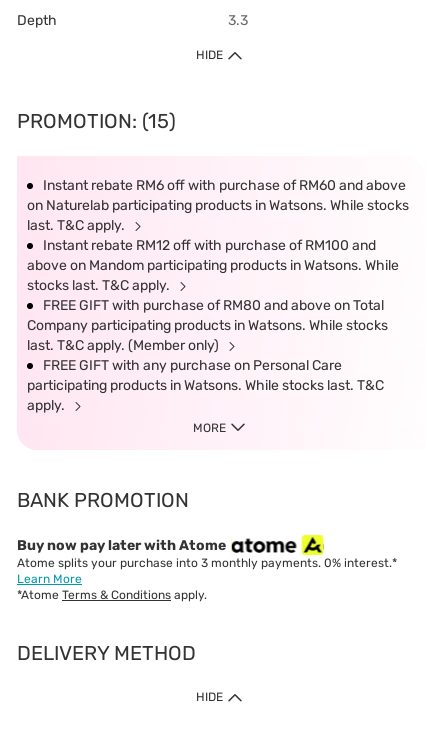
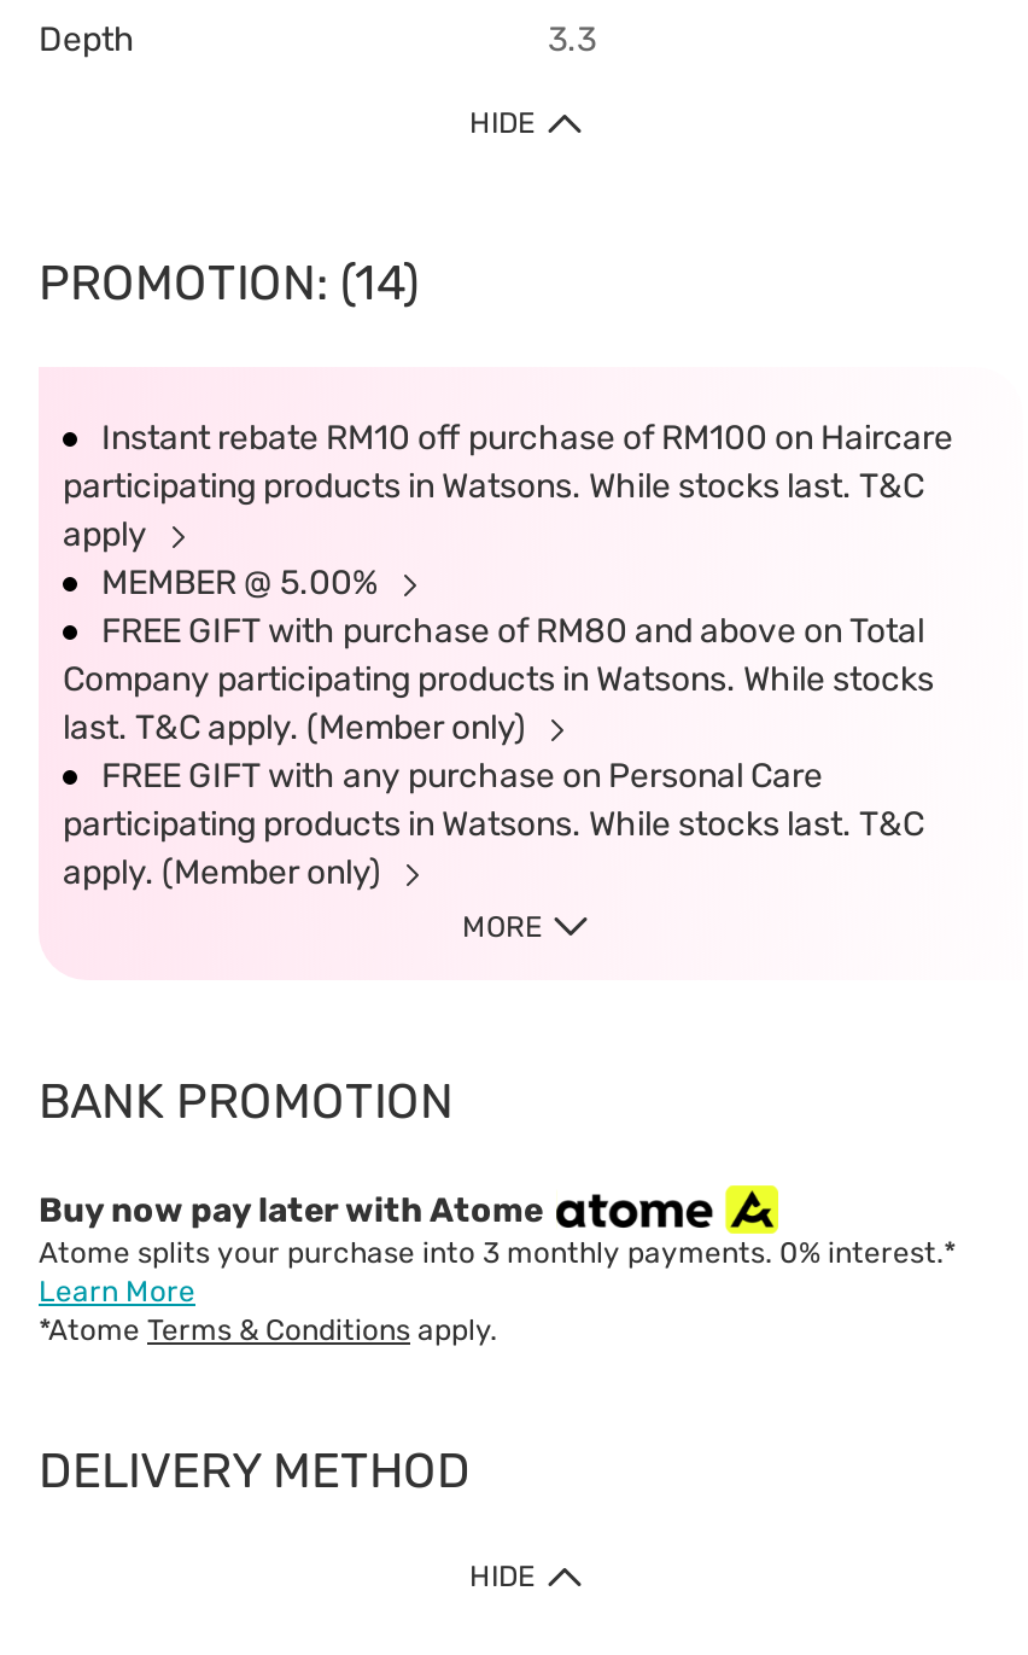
[17,109,176,133] PROMOTION: (15) -> [39,254,420,311] PROMOTION: (14)
[27,177,409,294] Instant rebate RM6 off with purchase of RM60 and above | on Naturelab participating products in Watsons. While stocks | last. T&C apply. | Instant rebate RM12 off with purchase of RM100 and | above on Mandom participating products in Watsons. While | stocks last. T&C apply. -> [63,418,953,604] Instant rebate RM10 off purchase of RM100 on Haircare | participating products in Watsons. While stocks last. T&C | apply | MEMBER @ 5.00%
[27,397,68,414] apply. -> [63,852,389,893] apply. (Member only)

